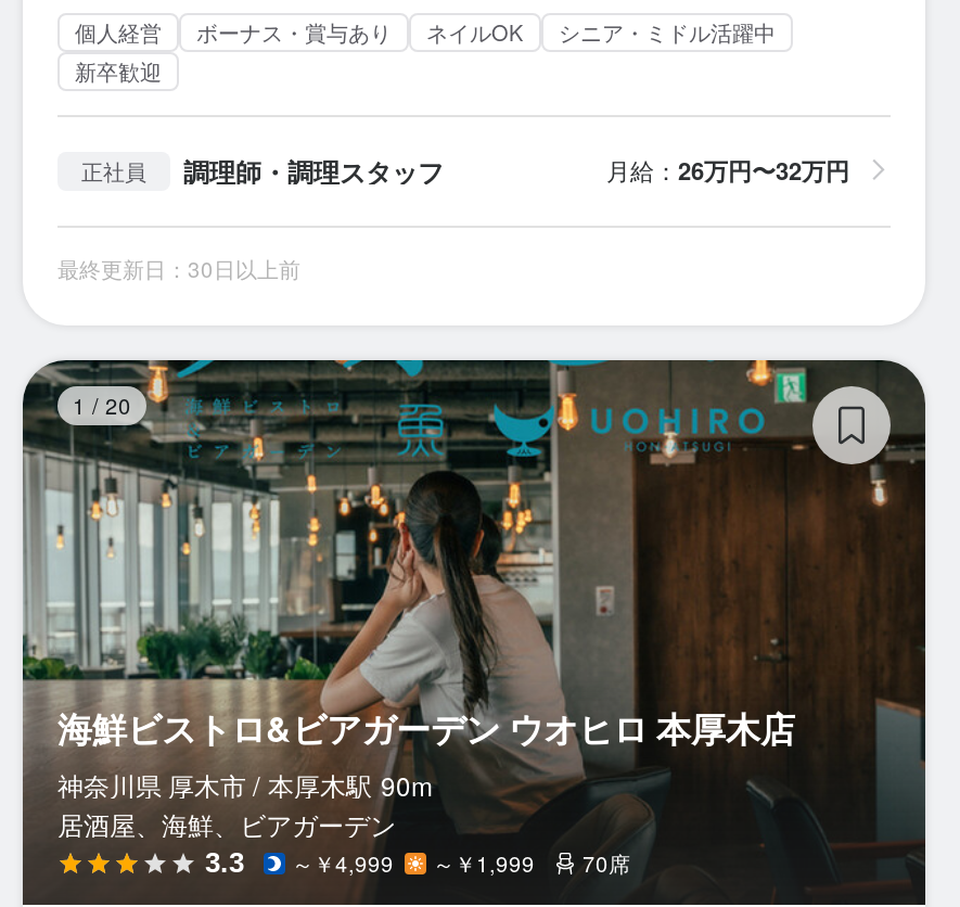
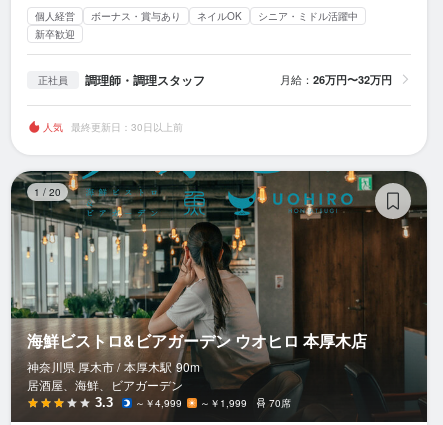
[57,253,300,283] 最終更新日：30日以上前 -> [43,120,183,134] 人気 最終更新日：30日以上前

